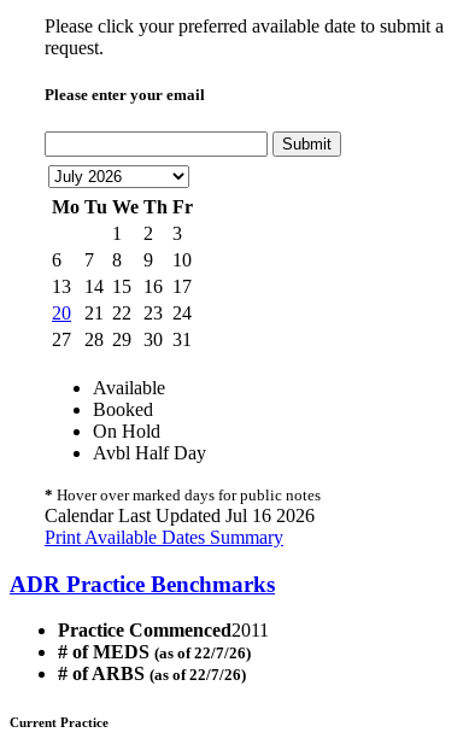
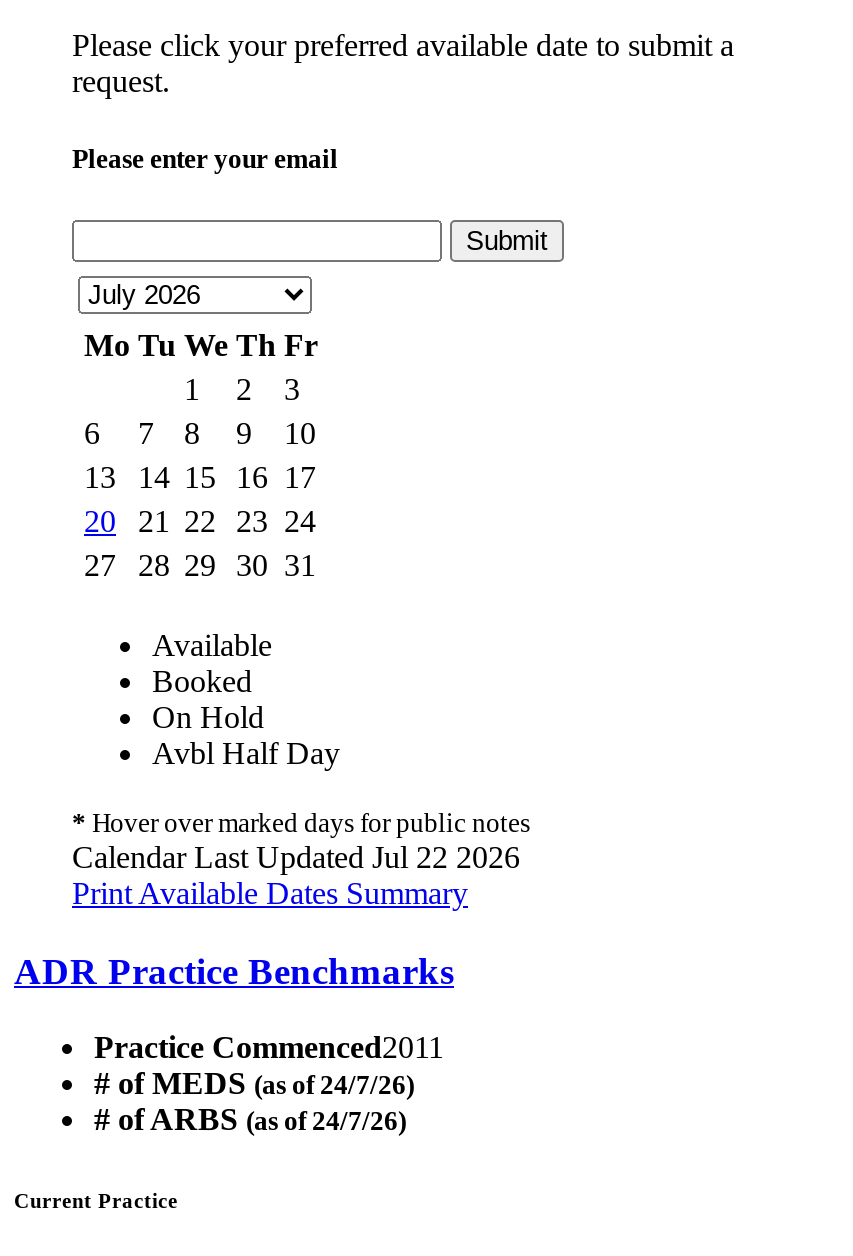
[45,505,315,526] Calendar Last Updated Jul 16 2026 -> [72,840,520,874] Calendar Last Updated Jul 22 2026
[58,642,251,662] # of MEDS (as of 22/7/26) -> [94,1067,414,1101] # of MEDS (as of 24/7/26)
[58,664,246,684] # of ARBS (as of 22/7/26) -> [94,1103,406,1137] # of ARBS (as of 24/7/26)

